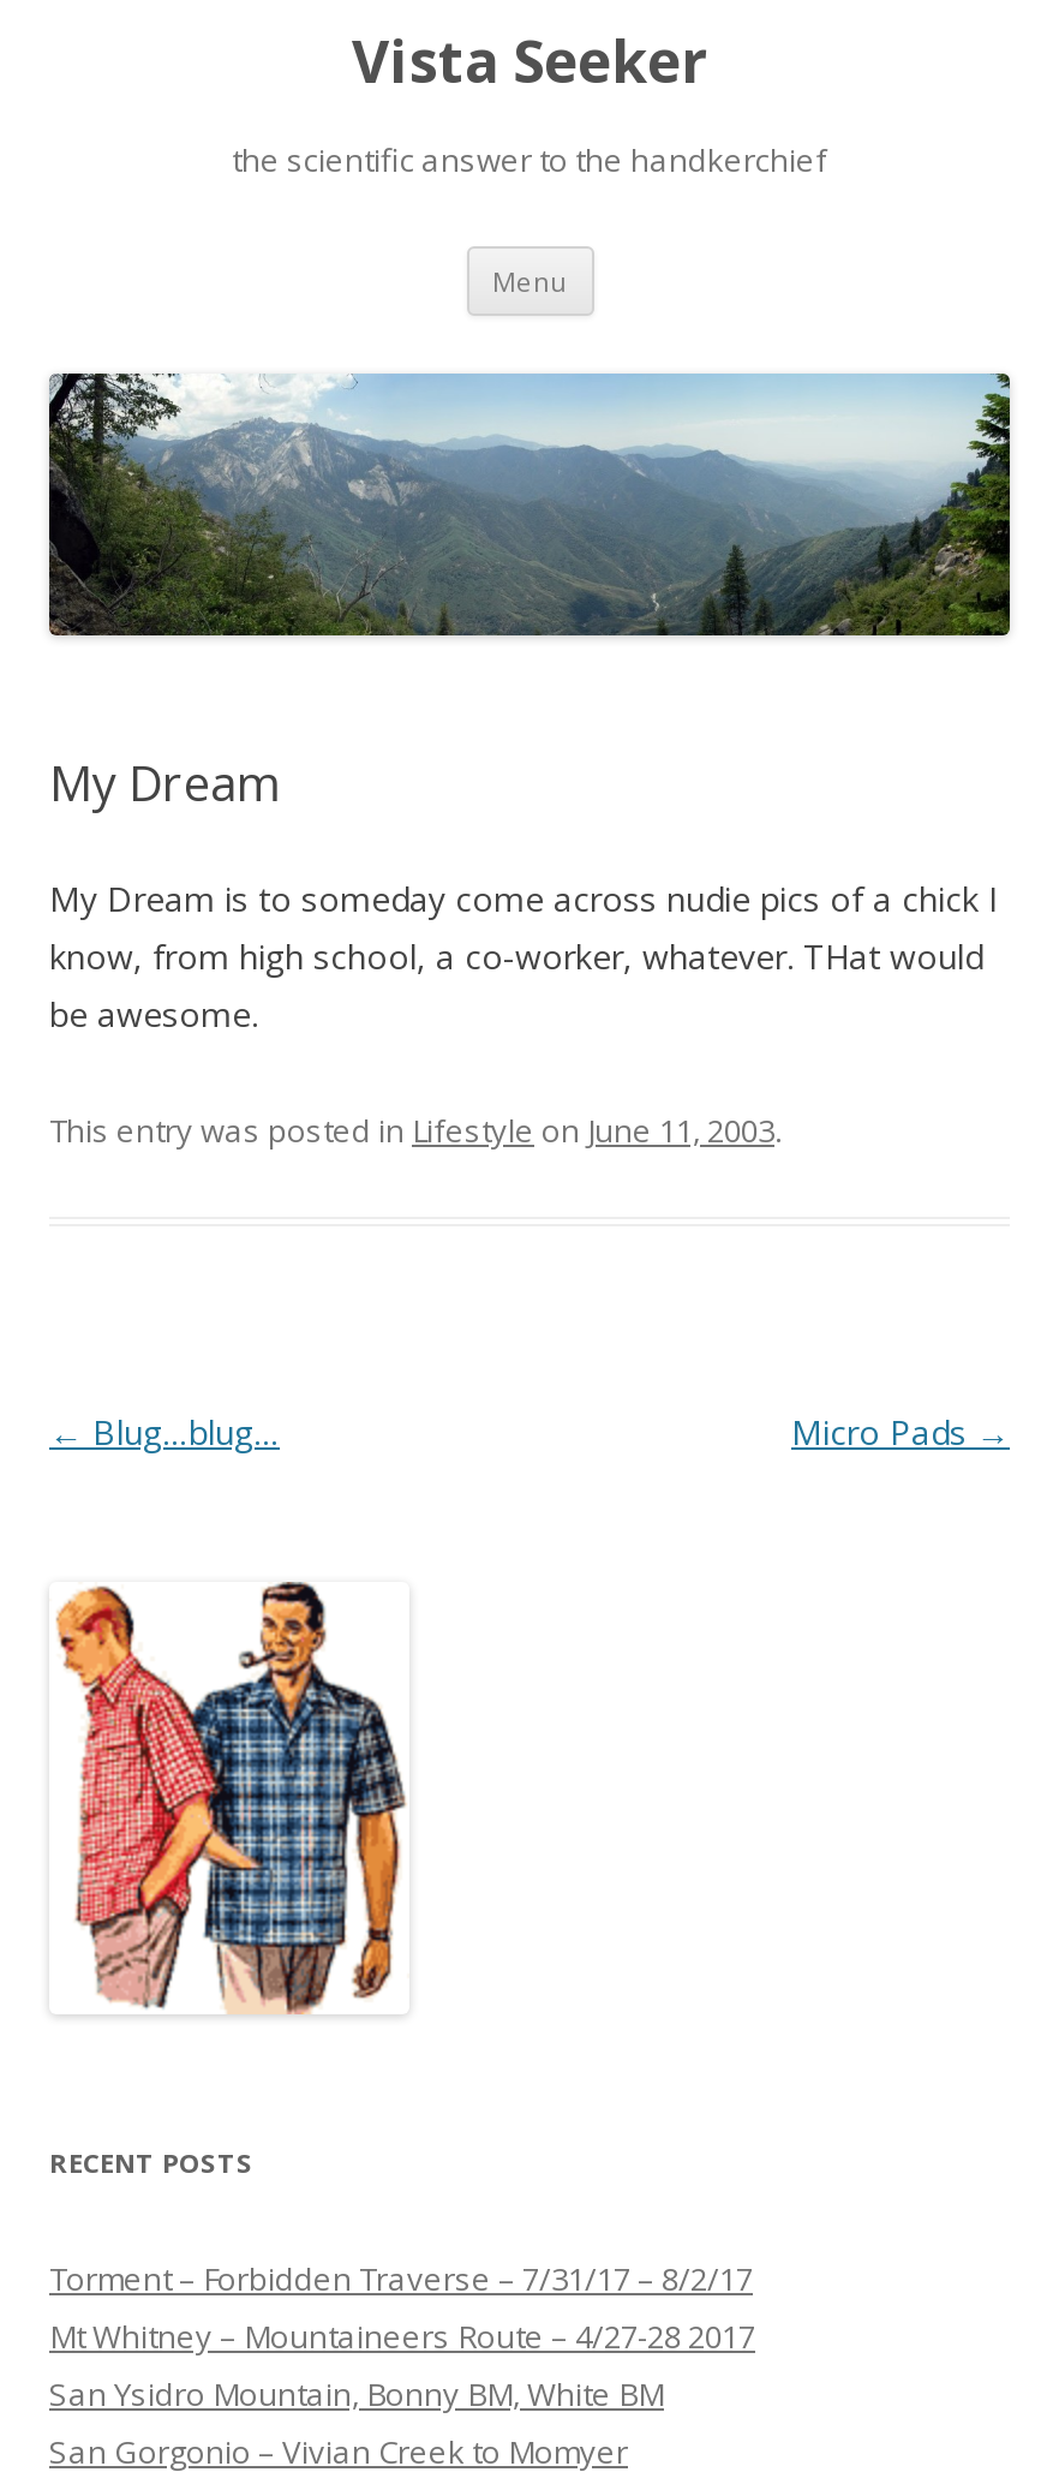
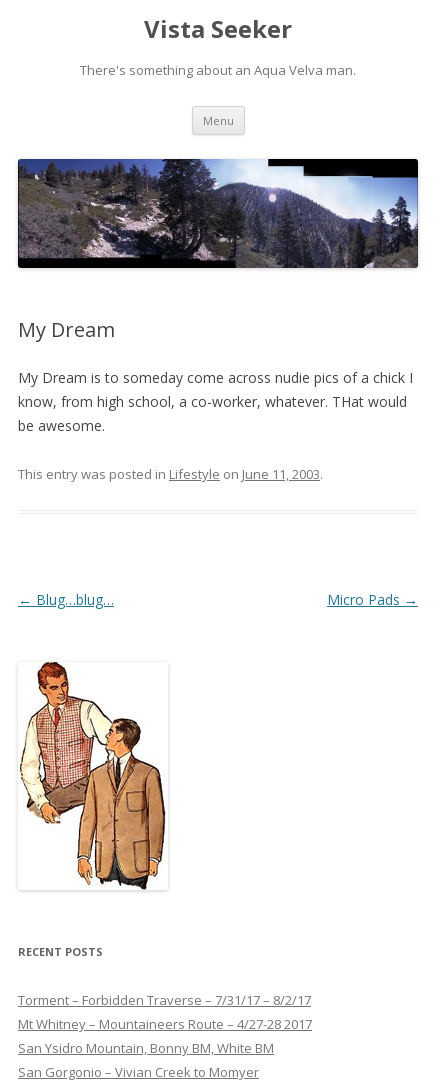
[232,138,827,181] the scientific answer to the handkerchief -> [80,61,356,79] There's something about an Aqua Velva man.
[47,371,1012,638] [image] -> [18,158,419,269] [image]
[54,1580,407,2017] [image] -> [19,661,166,891] [image]

